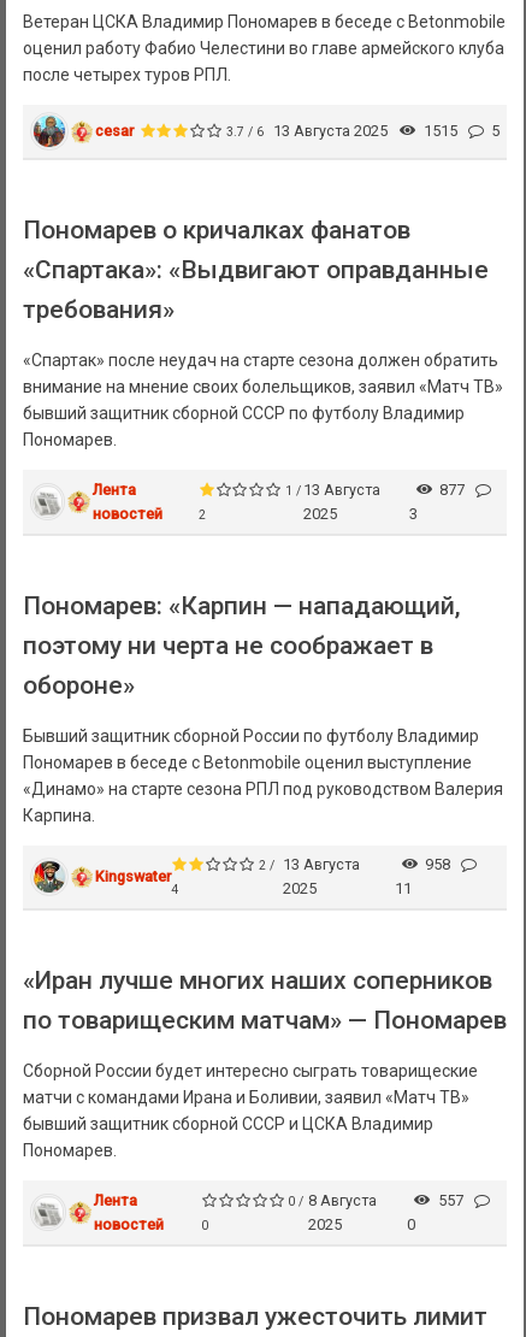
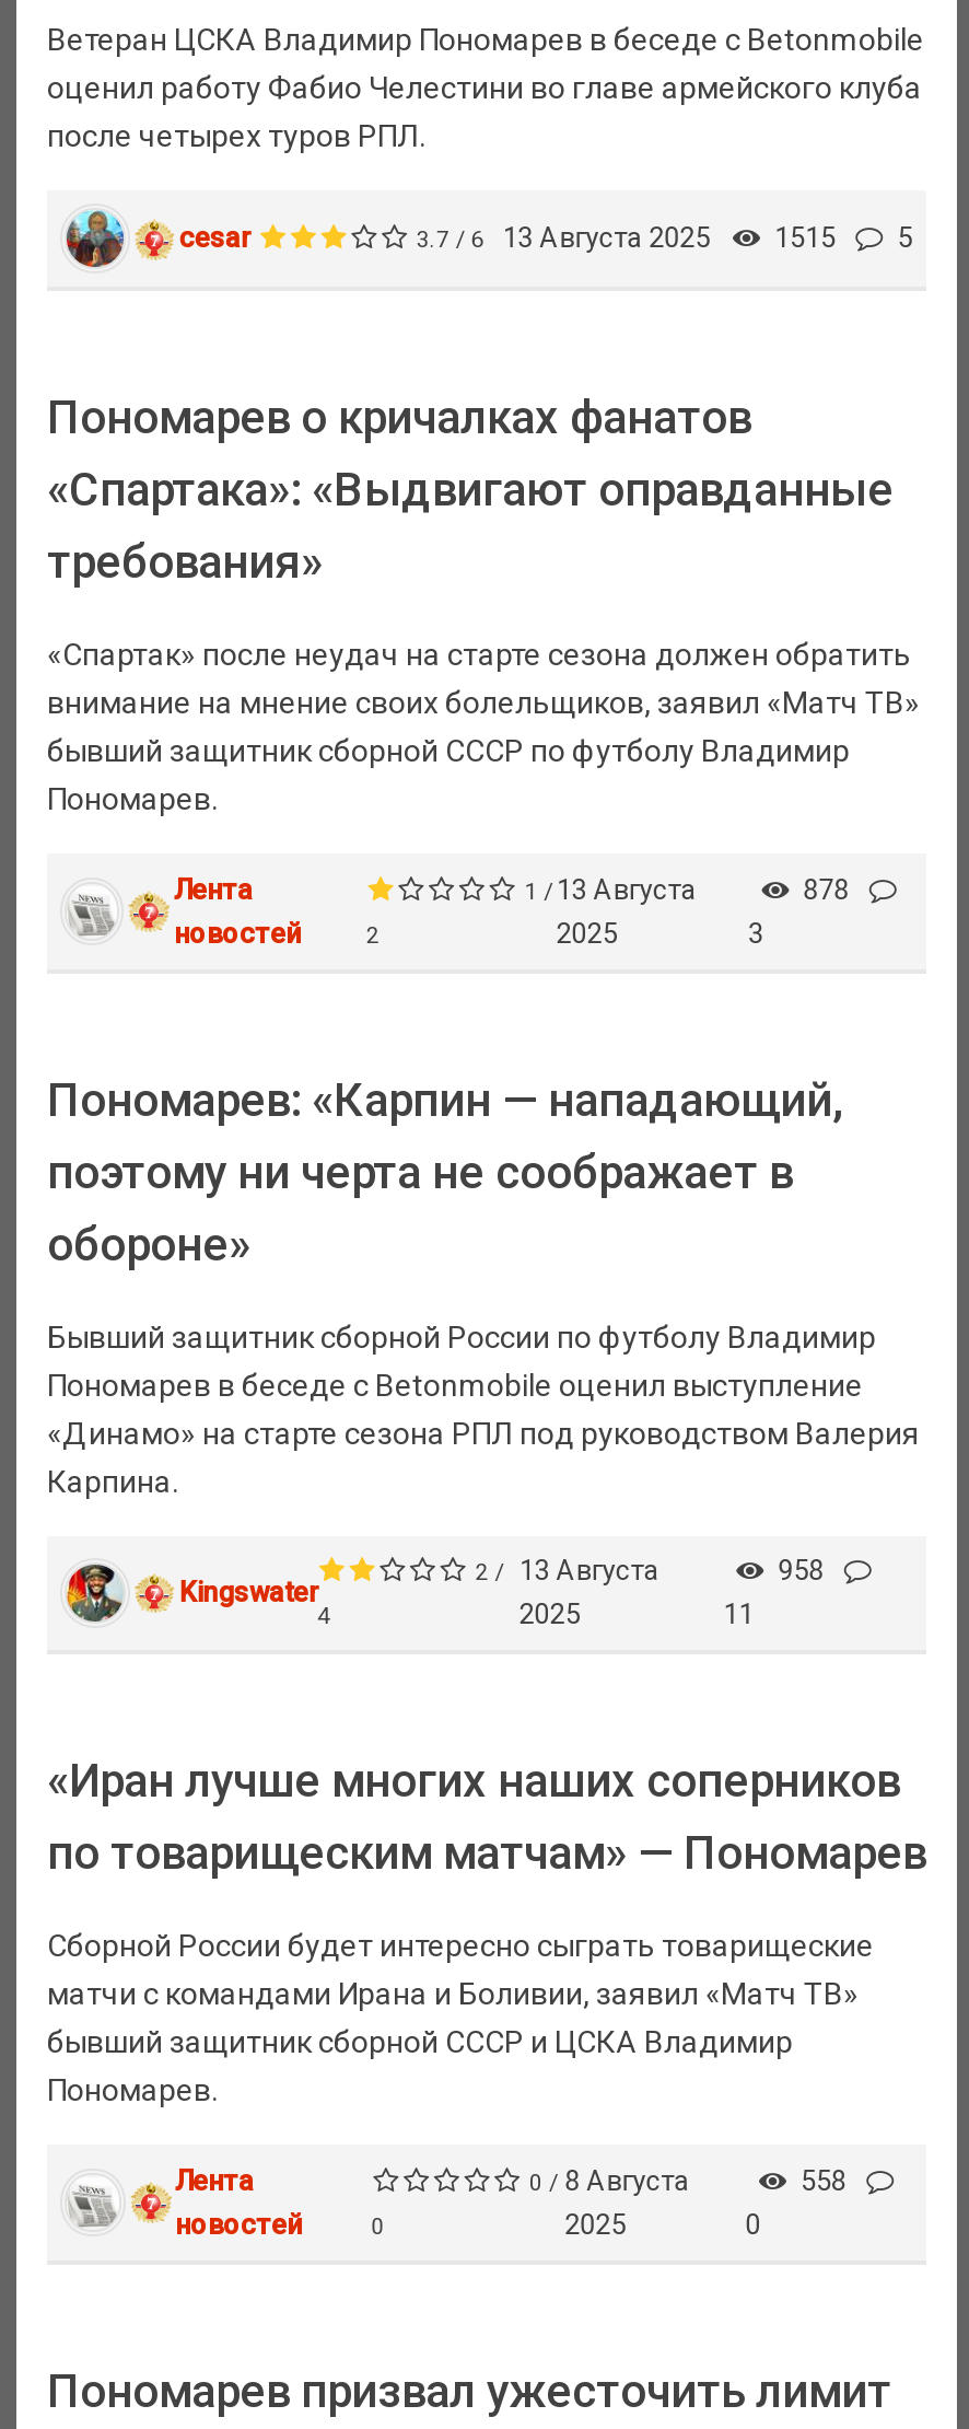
[439,480,468,498] 877 -> [803,872,856,905] 878
[438,1191,466,1209] 557 -> [801,2164,853,2196] 558

